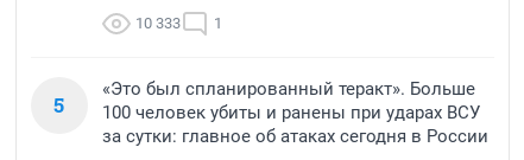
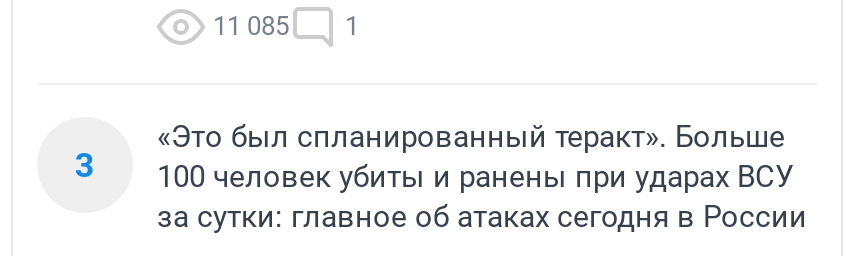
[135,14,222,32] 10 333 1 -> [213,11,359,41] 11 085 1
[53,91,480,123] 5 100 человек убиты и ранены при ударах ВСУ -> [75,141,793,195] 3 100 человек убиты и ранены при ударах ВСУ

